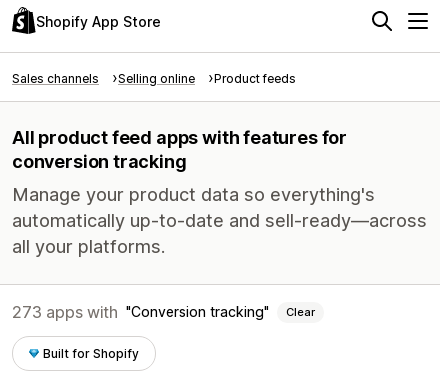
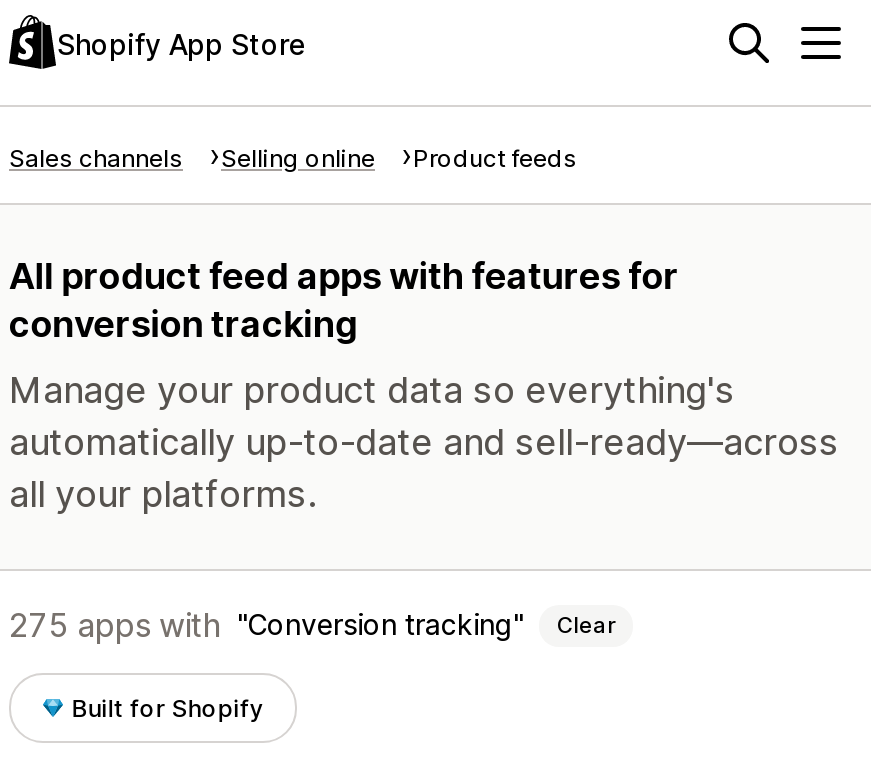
[12,302,315,322] 273 apps with Conversion tracking Clear -> [9,605,615,645] 275 apps with Conversion tracking Clear

